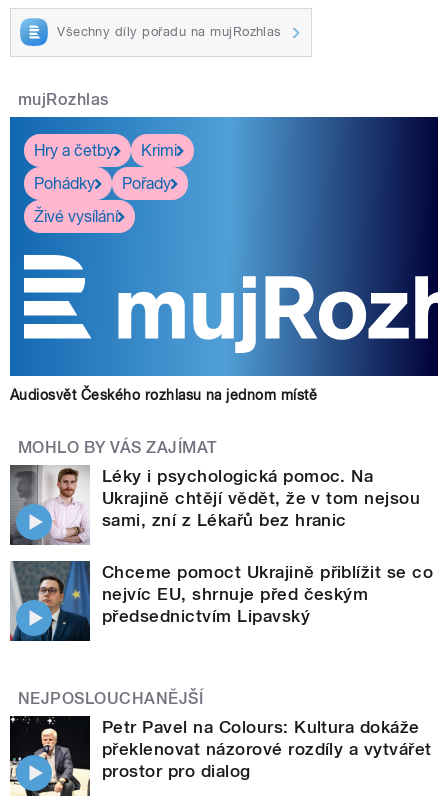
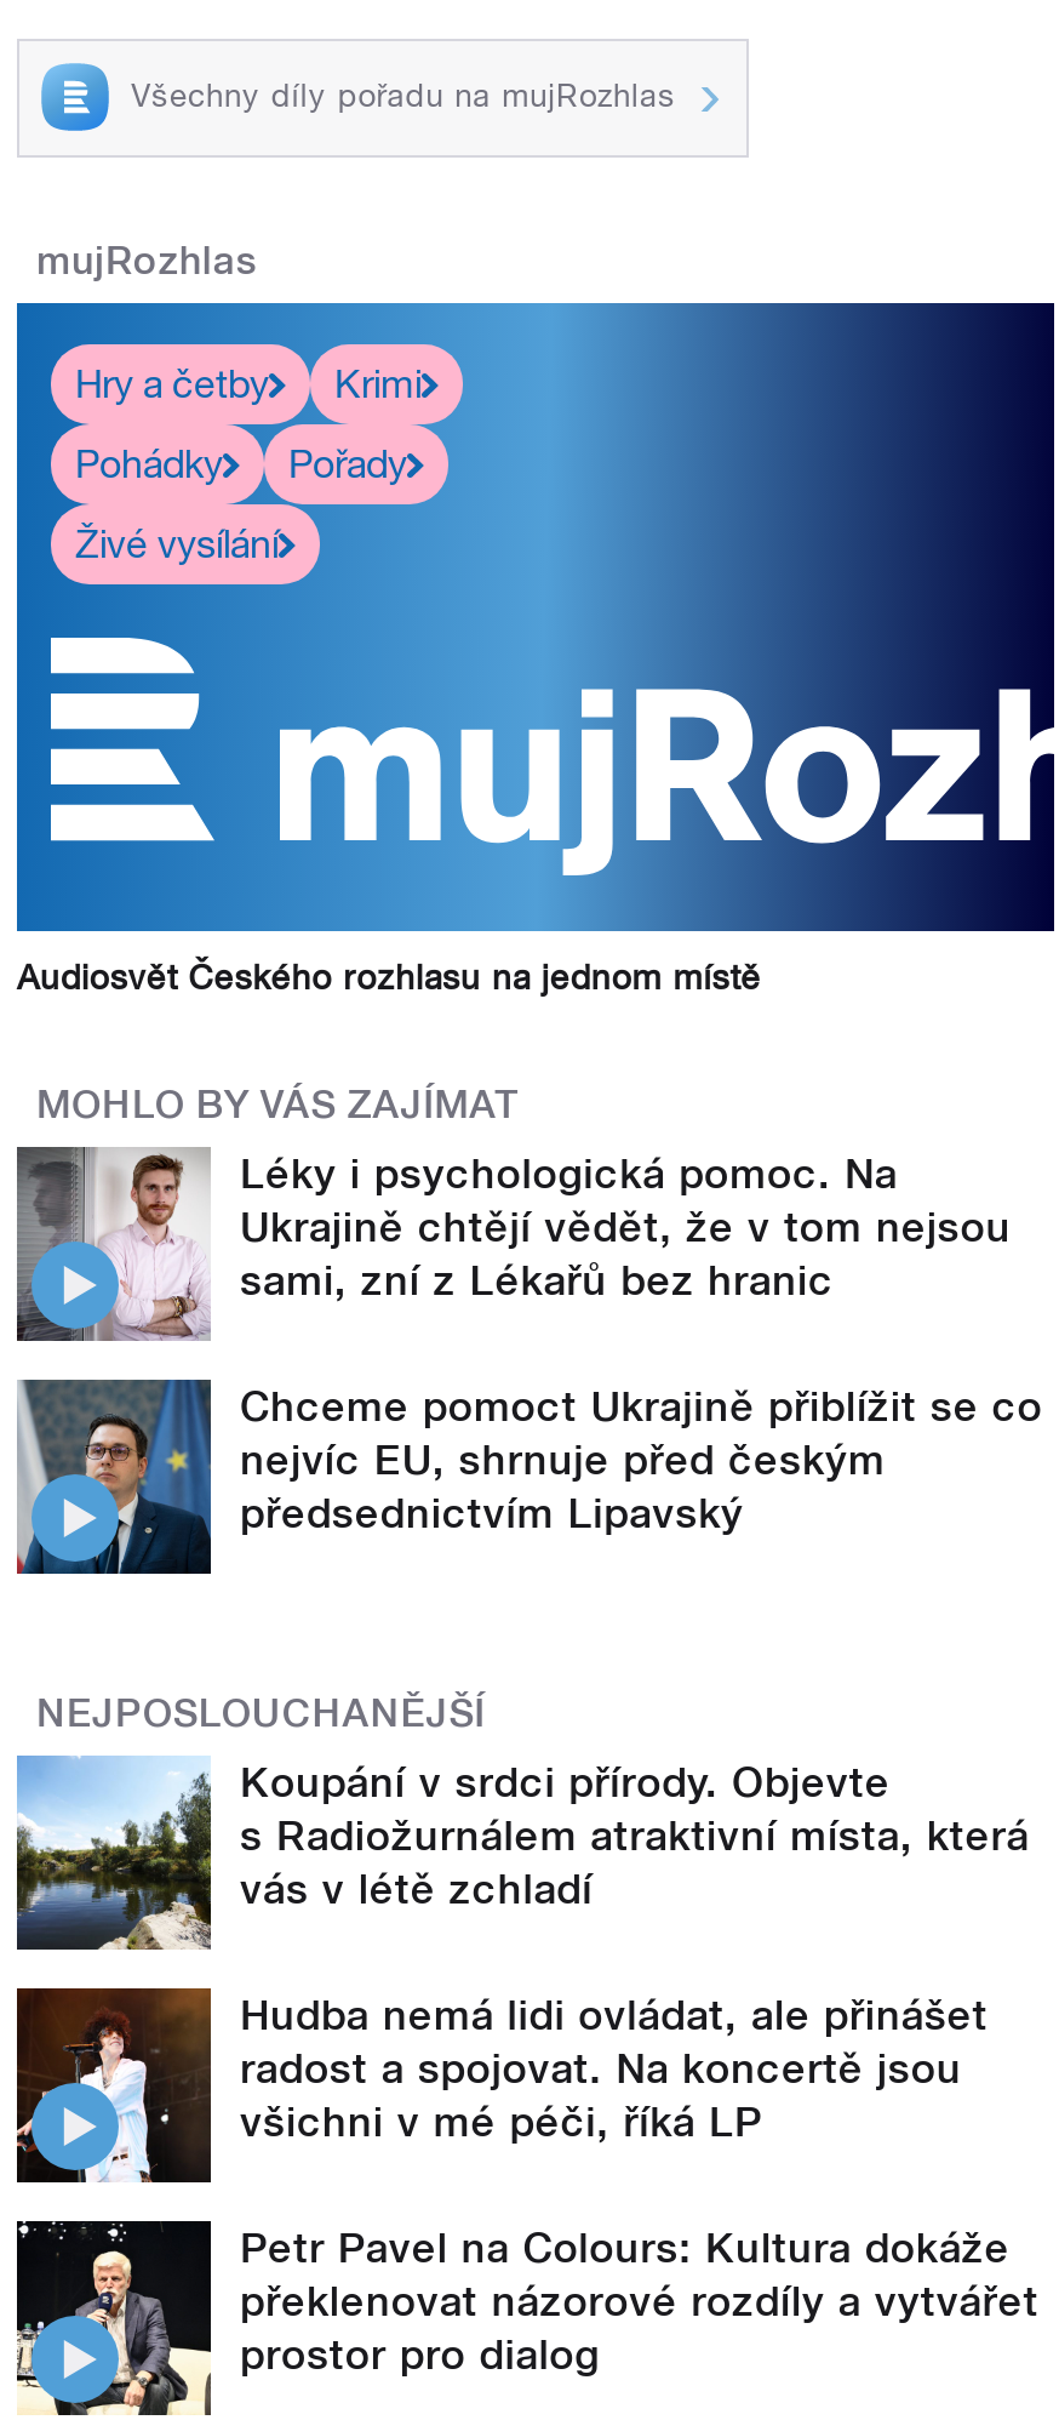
none -> [15,1756,1029,2146] [image] | Koupání v srdci přírody. Objevte | s Radiožurnálem atraktivní místa, která | vás v létě zchladí | Hudba nemá lidi ovládat, ale přinášet | radost a spojovat. Na koncertě jsou | všichni v mé péči, říká LP
none -> [15,1986,213,2185] [image]

